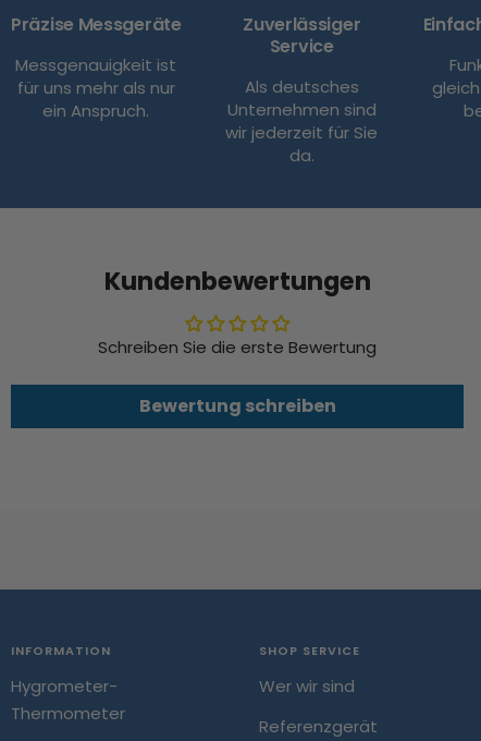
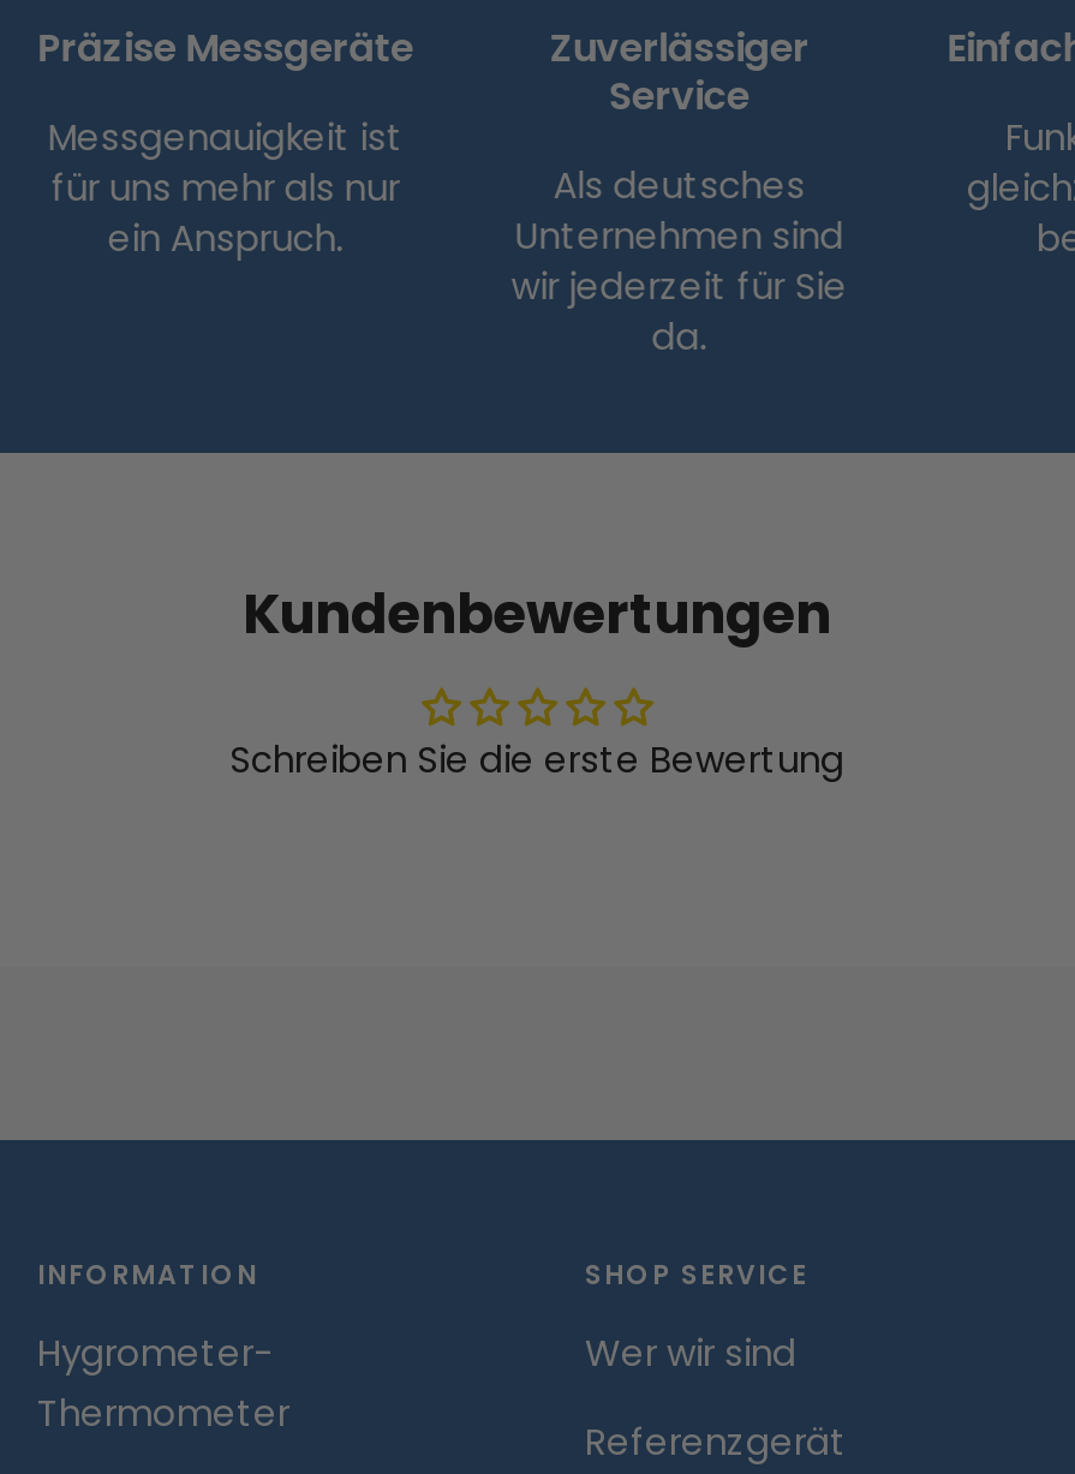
[139,393,336,418] Bewertung schreiben -> none

